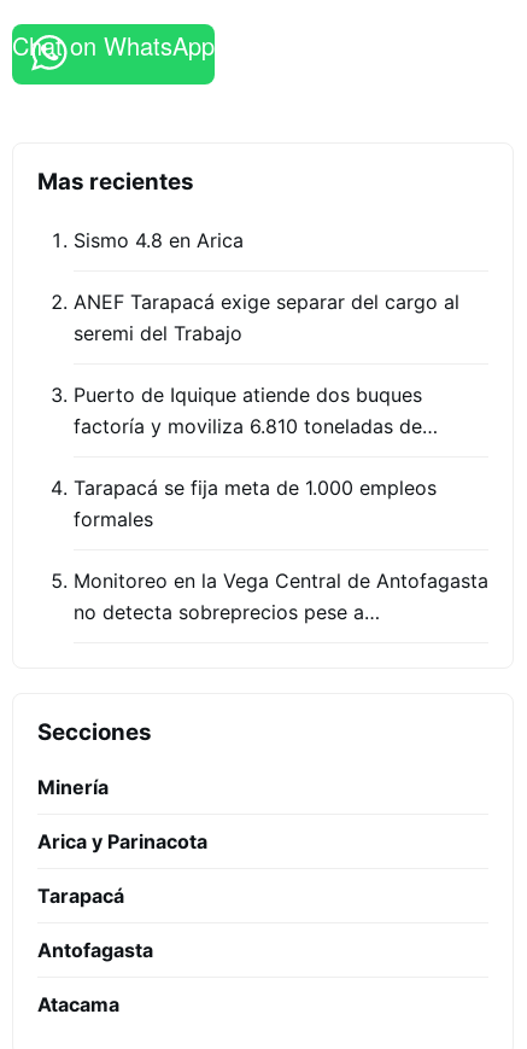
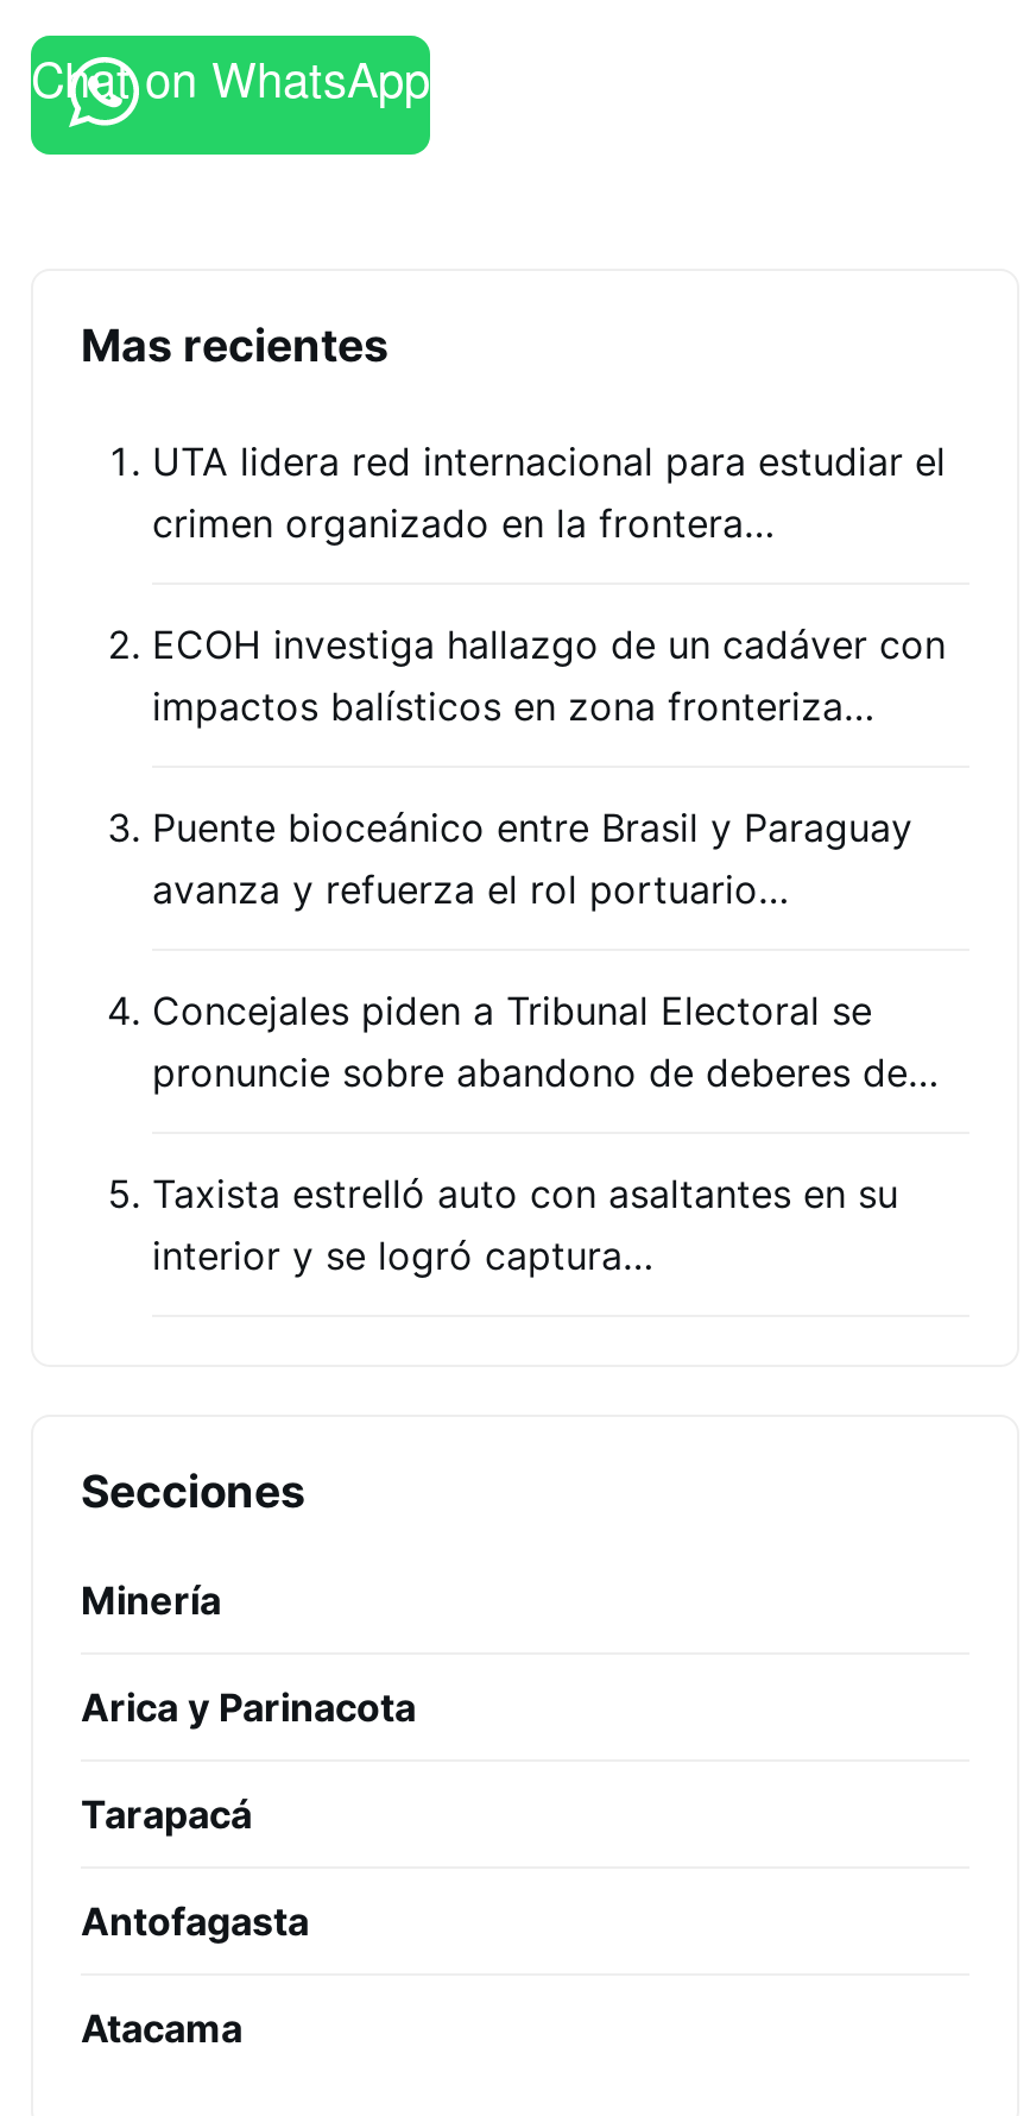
[74,228,244,252] Sismo 4.8 en Arica -> [152,437,946,546] UTA lidera red internacional para estudiar el | crimen organizado en la frontera…
[74,289,459,345] ANEF Tarapacá exige separar del cargo al | seremi del Trabajo -> [152,620,946,729] ECOH investiga hallazgo de un cadáver con | impactos balísticos en zona fronteriza…
[74,382,438,438] Puerto de Iquique atiende dos buques | factoría y moviliza 6.810 toneladas de… -> [152,803,912,912] Puente bioceánico entre Brasil y Paraguay | avanza y refuerza el rol portuario…
[74,475,437,531] Tarapacá se fija meta de 1.000 empleos | formales -> [152,986,939,1096] Concejales piden a Tribunal Electoral se | pronuncie sobre abandono de deberes de…
[74,568,488,624] Monitoreo en la Vega Central de Antofagasta | no detecta sobreprecios pese a… -> [152,1169,898,1279] Taxista estrelló auto con asaltantes en su | interior y se logró captura…

